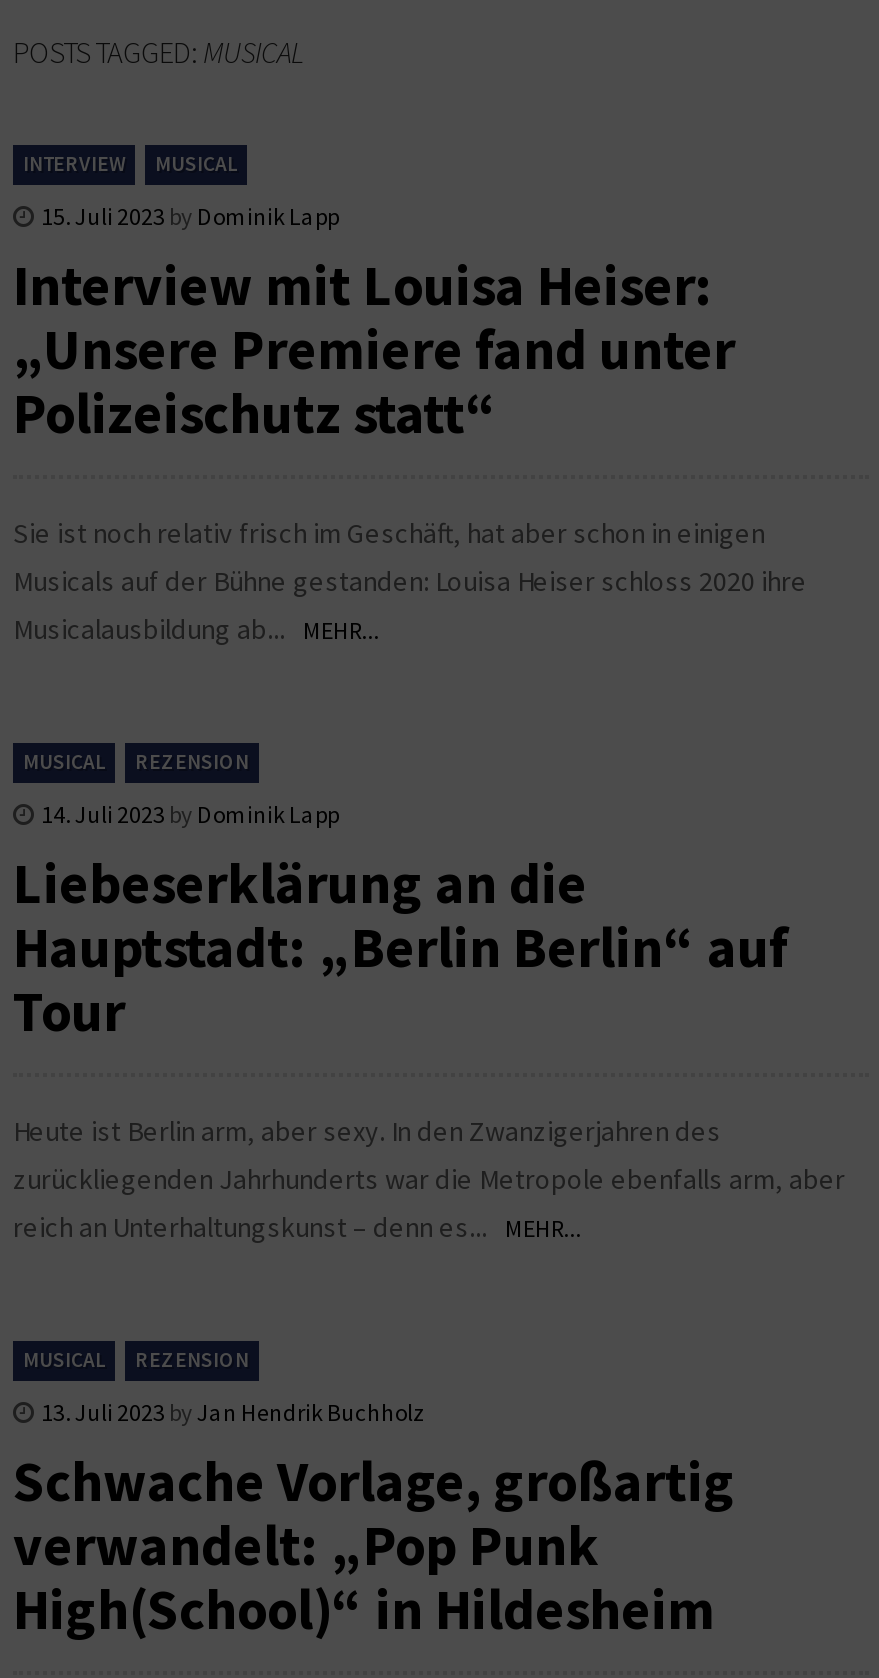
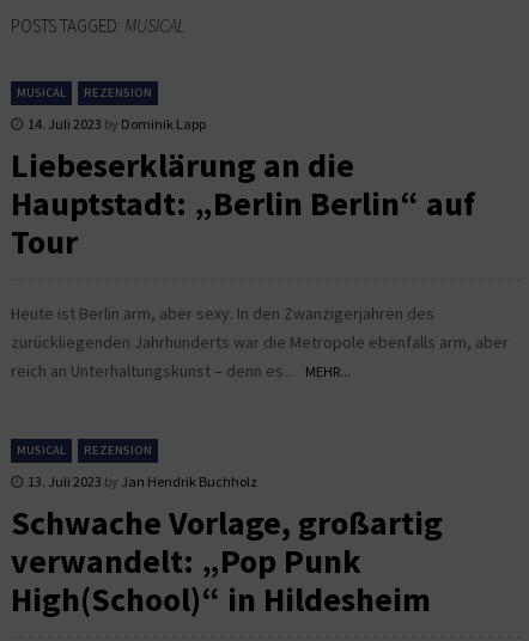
[13,151,807,647] INTERVIEW | MUSICAL | 15. Juli 2023 by Dominik Lapp | Interview mit Louisa Heiser: | „Unsere Premiere fand unter | Polizeischutz statt“ | Sie ist noch relativ frisch im Geschäft, hat aber schon in einigen | Musicals auf der Bühne gestanden: Louisa Heiser schloss 2020 ihre | Musicalausbildung ab... MEHR... -> none

